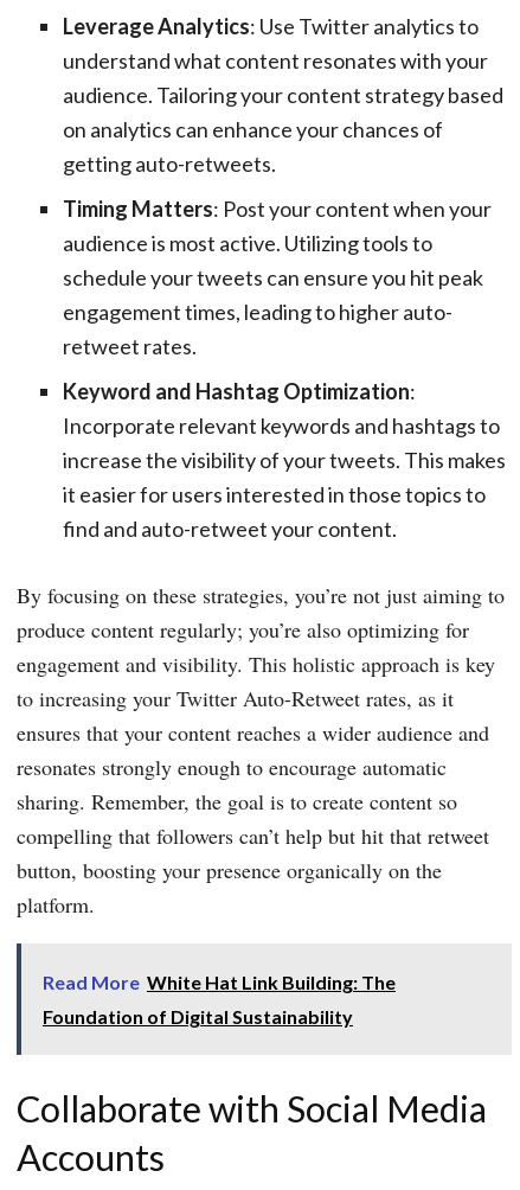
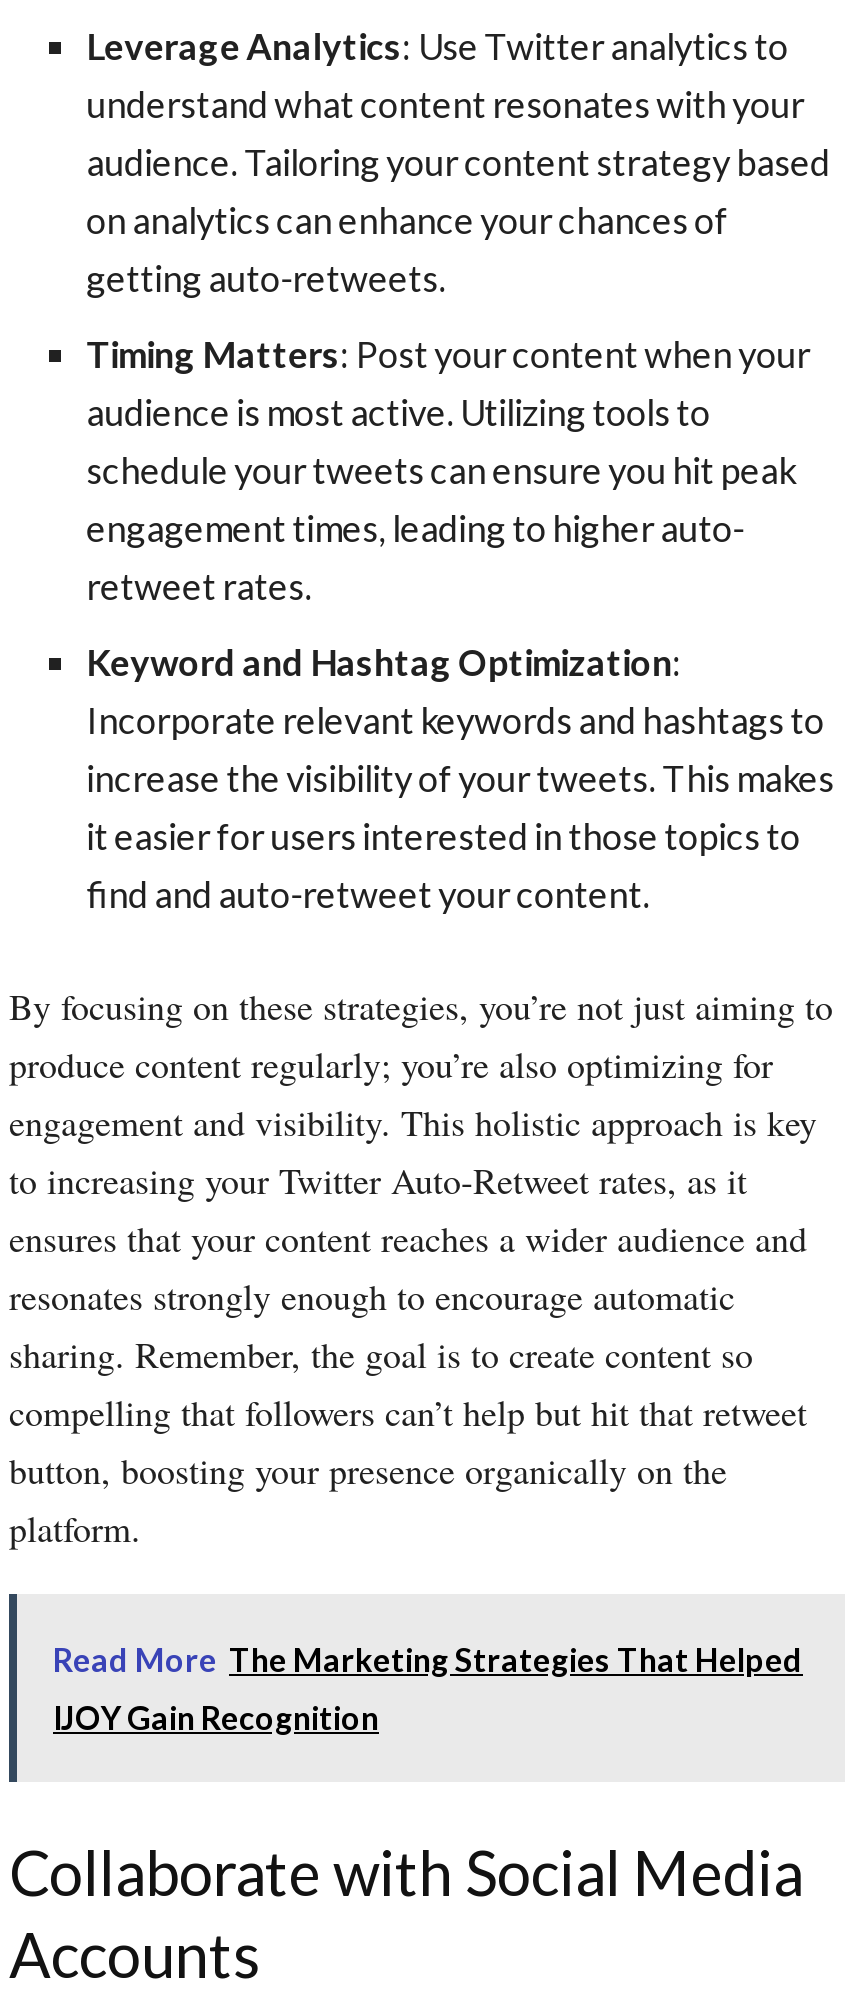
[43,970,396,993] Read More White Hat Link Building: The -> [53,1639,803,1677] Read More The Marketing Strategies That Helped
[43,1005,353,1027] Foundation of Digital Sustainability -> [53,1697,379,1735] IJOY Gain Recognition

